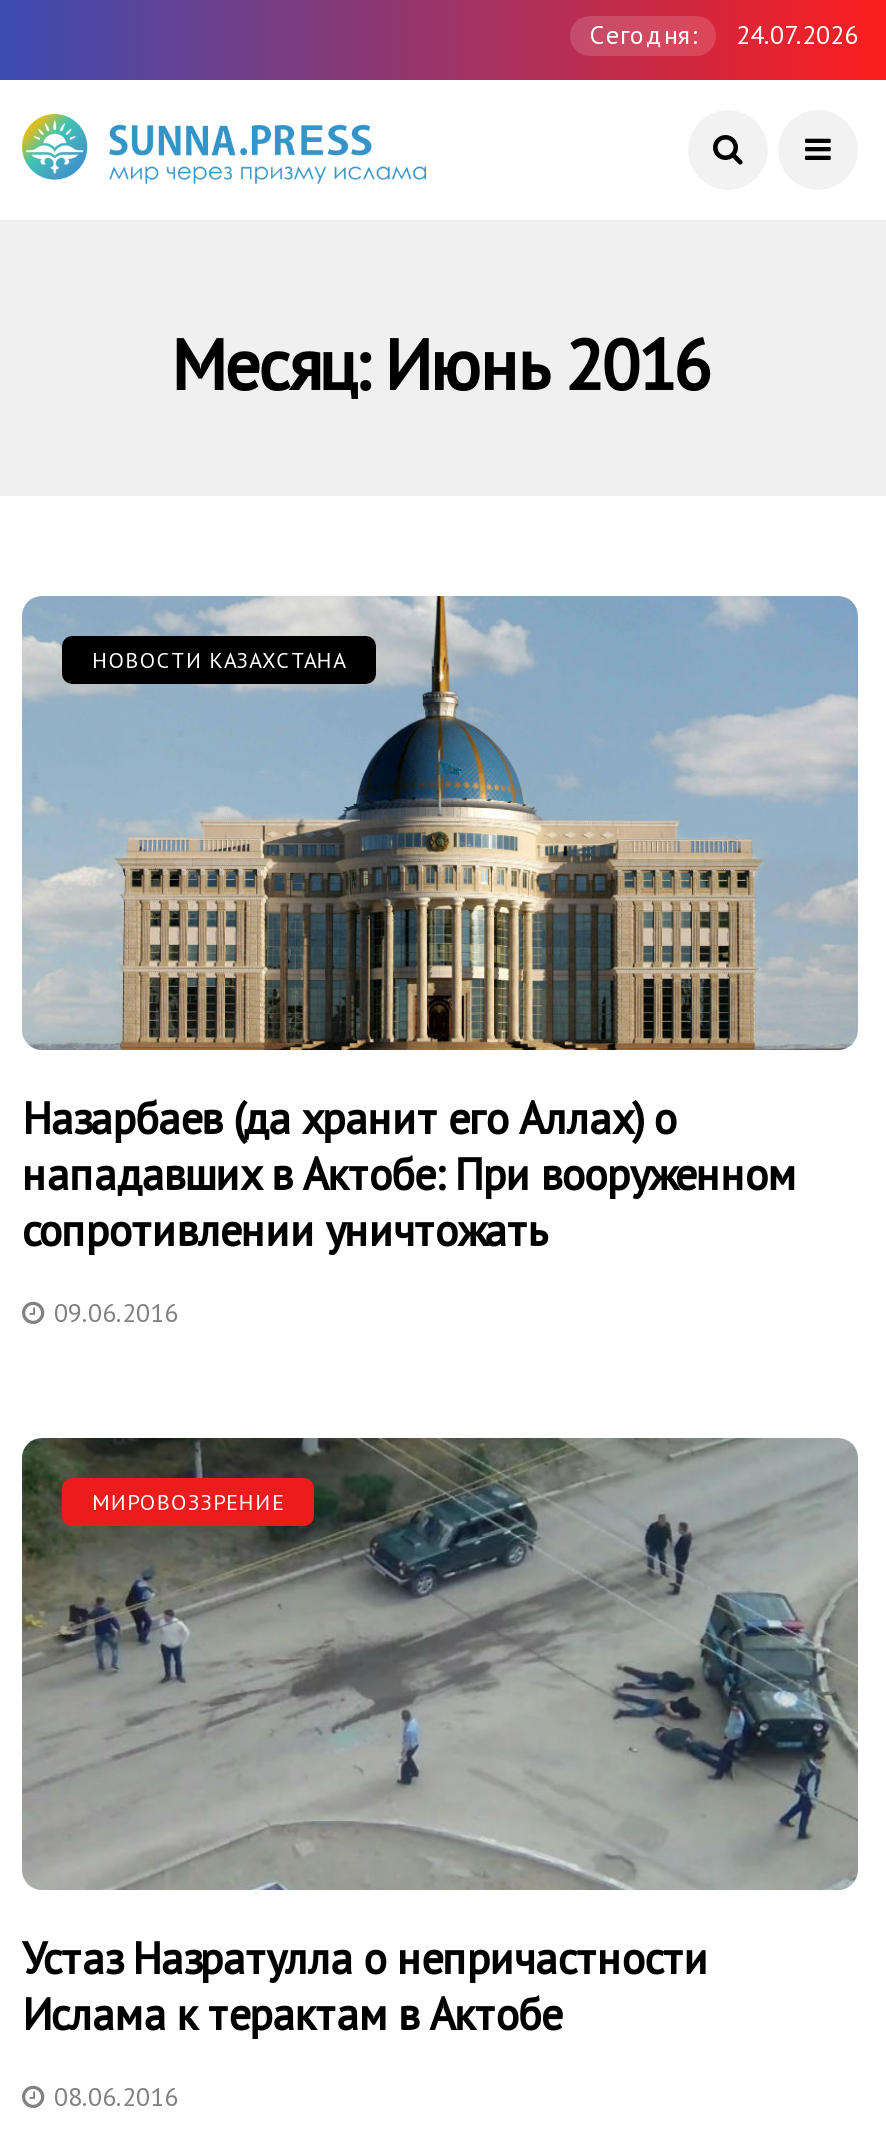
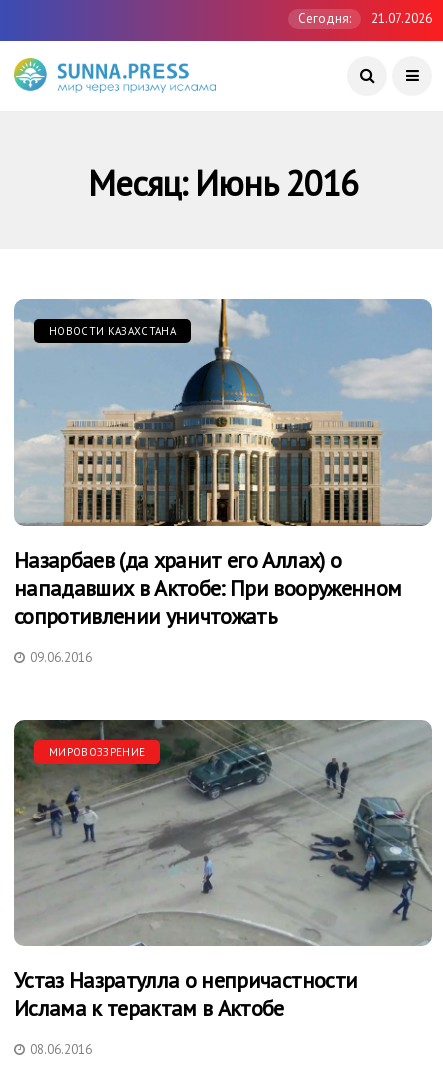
[590,18,858,52] Сегодня: 24.07.2026 -> [298,10,432,27] Сегодня: 21.07.2026

